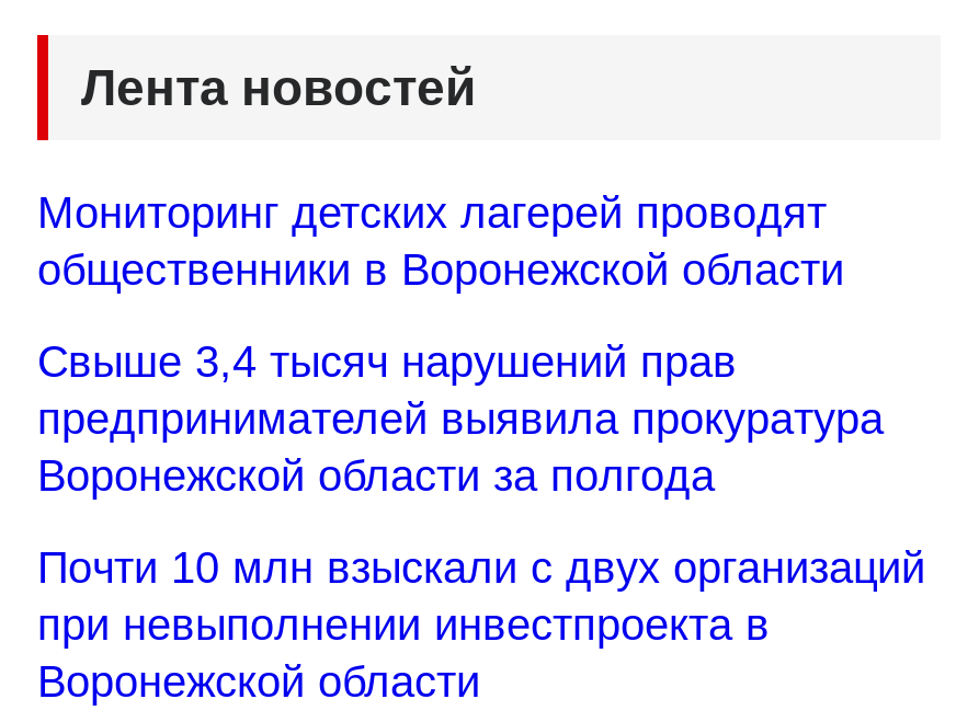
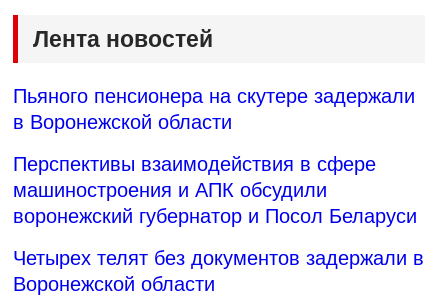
[37,188,844,293] Мониторинг детских лагерей проводят | общественники в Воронежской области -> [13,85,415,133] Пьяного пенсионера на скутере задержали | в Воронежской области
[37,337,884,499] Свыше 3,4 тысяч нарушений прав | предпринимателей выявила прокуратура | Воронежской области за полгода -> [13,153,417,227] Перспективы взаимодействия в сфере | машиностроения и АПК обсудили | воронежский губернатор и Посол Беларуси
[37,543,925,648] Почти 10 млн взыскали с двух организаций | при невыполнении инвестпроекта в -> [13,247,424,269] Четырех телят без документов задержали в

